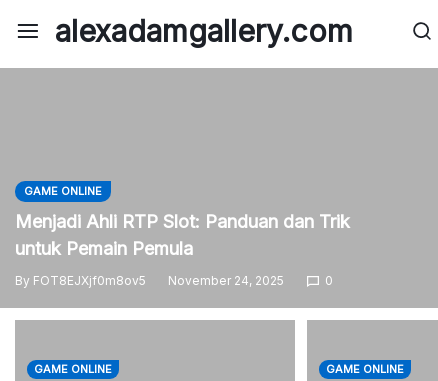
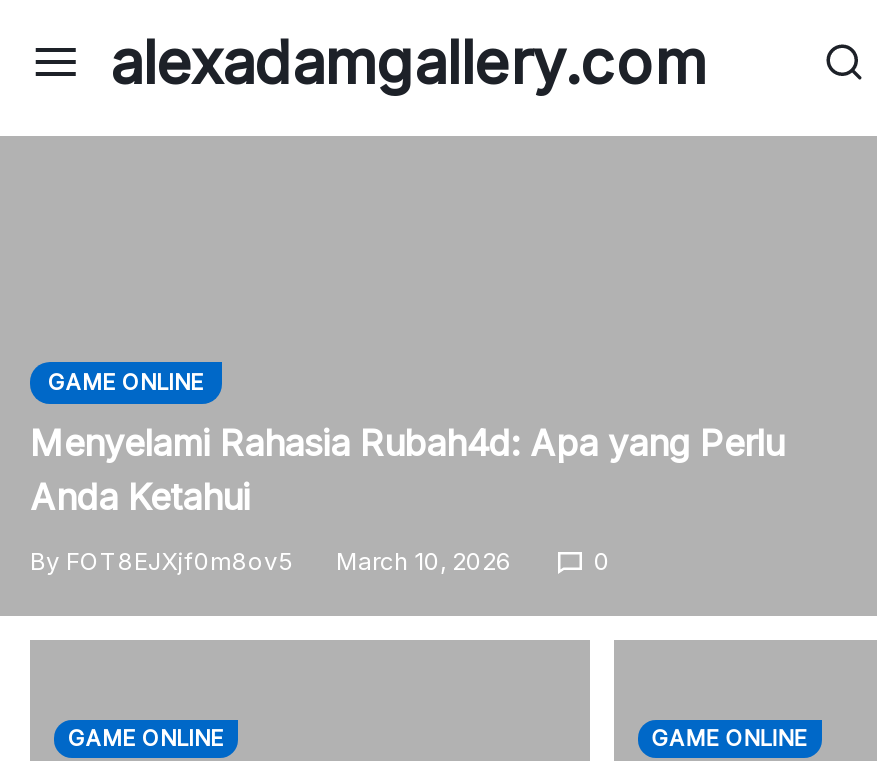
[15,211,350,259] Menjadi Ahli RTP Slot: Panduan dan Trik | untuk Pemain Pemula -> [30,422,784,518] Menyelami Rahasia Rubah4d: Apa yang Perlu | Anda Ketahui
[15,273,284,288] By FOT8EJXjf0m8ov5 November 24, 2025 -> [30,546,512,576] By FOT8EJXjf0m8ov5 March 10, 2026

